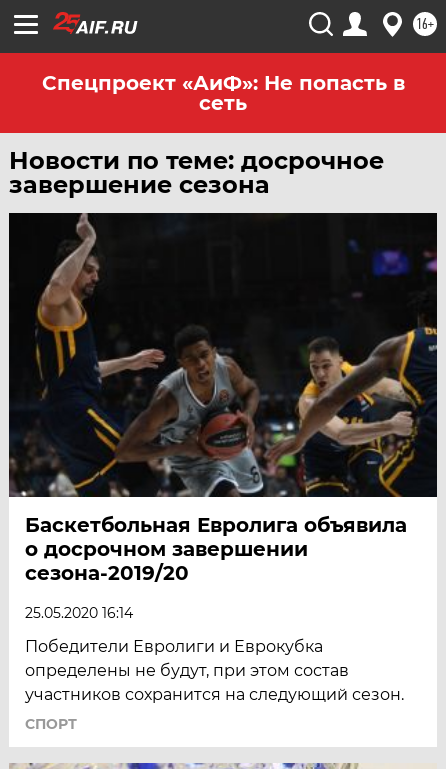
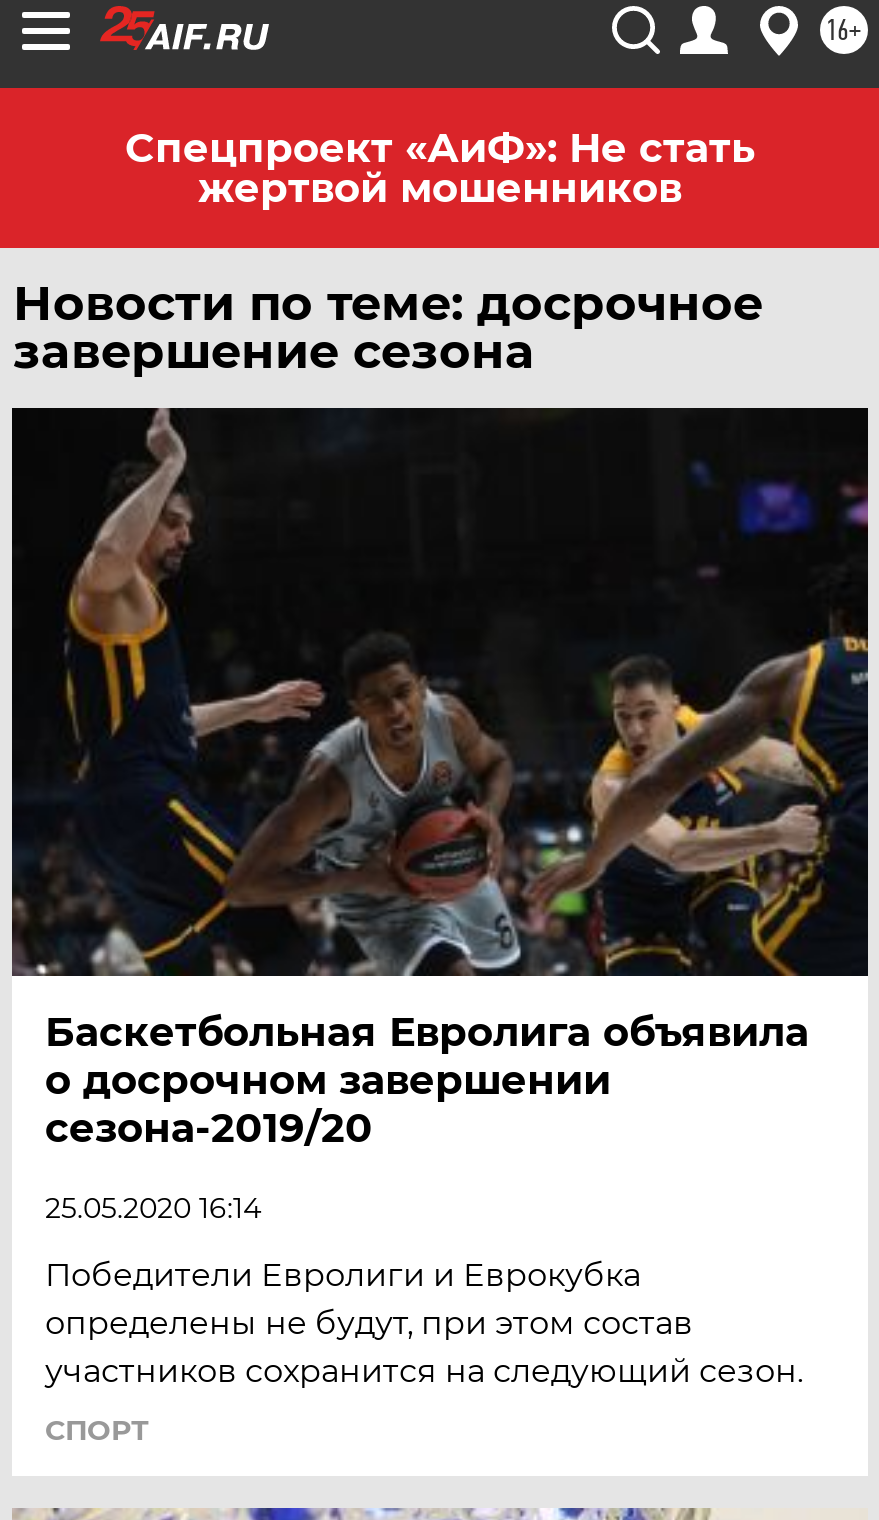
[41,71,404,115] Спецпроект «АиФ»: Не попасть в | сеть -> [125,124,755,212] Спецпроект «АиФ»: Не стать | жертвой мошенников

